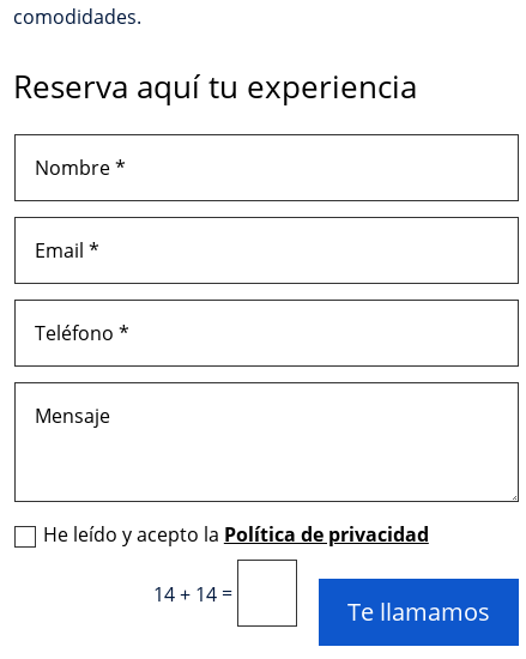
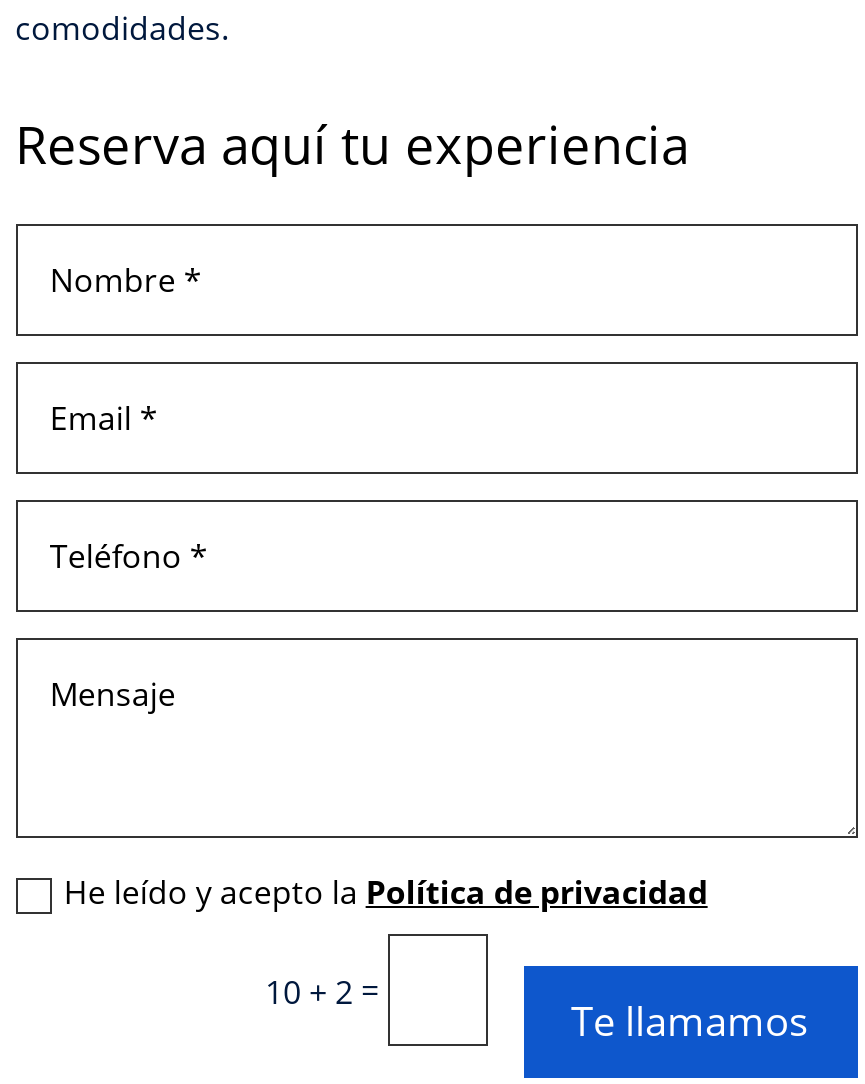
[153,579,237,607] 14 + 14 = -> [265,967,387,1014] 10 + 2 =

